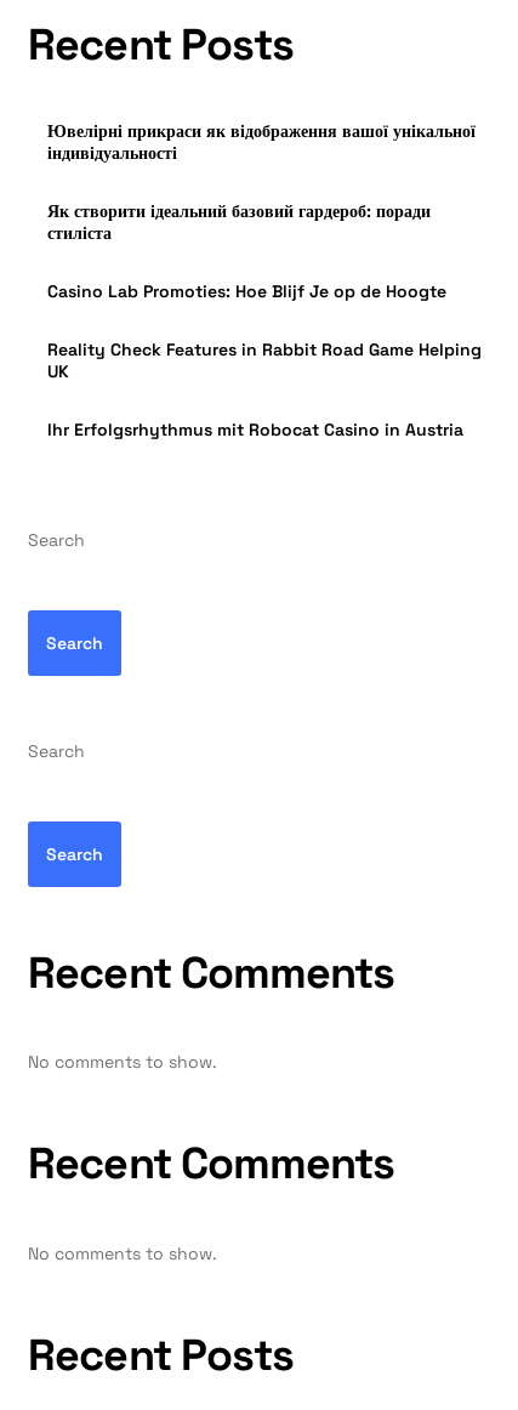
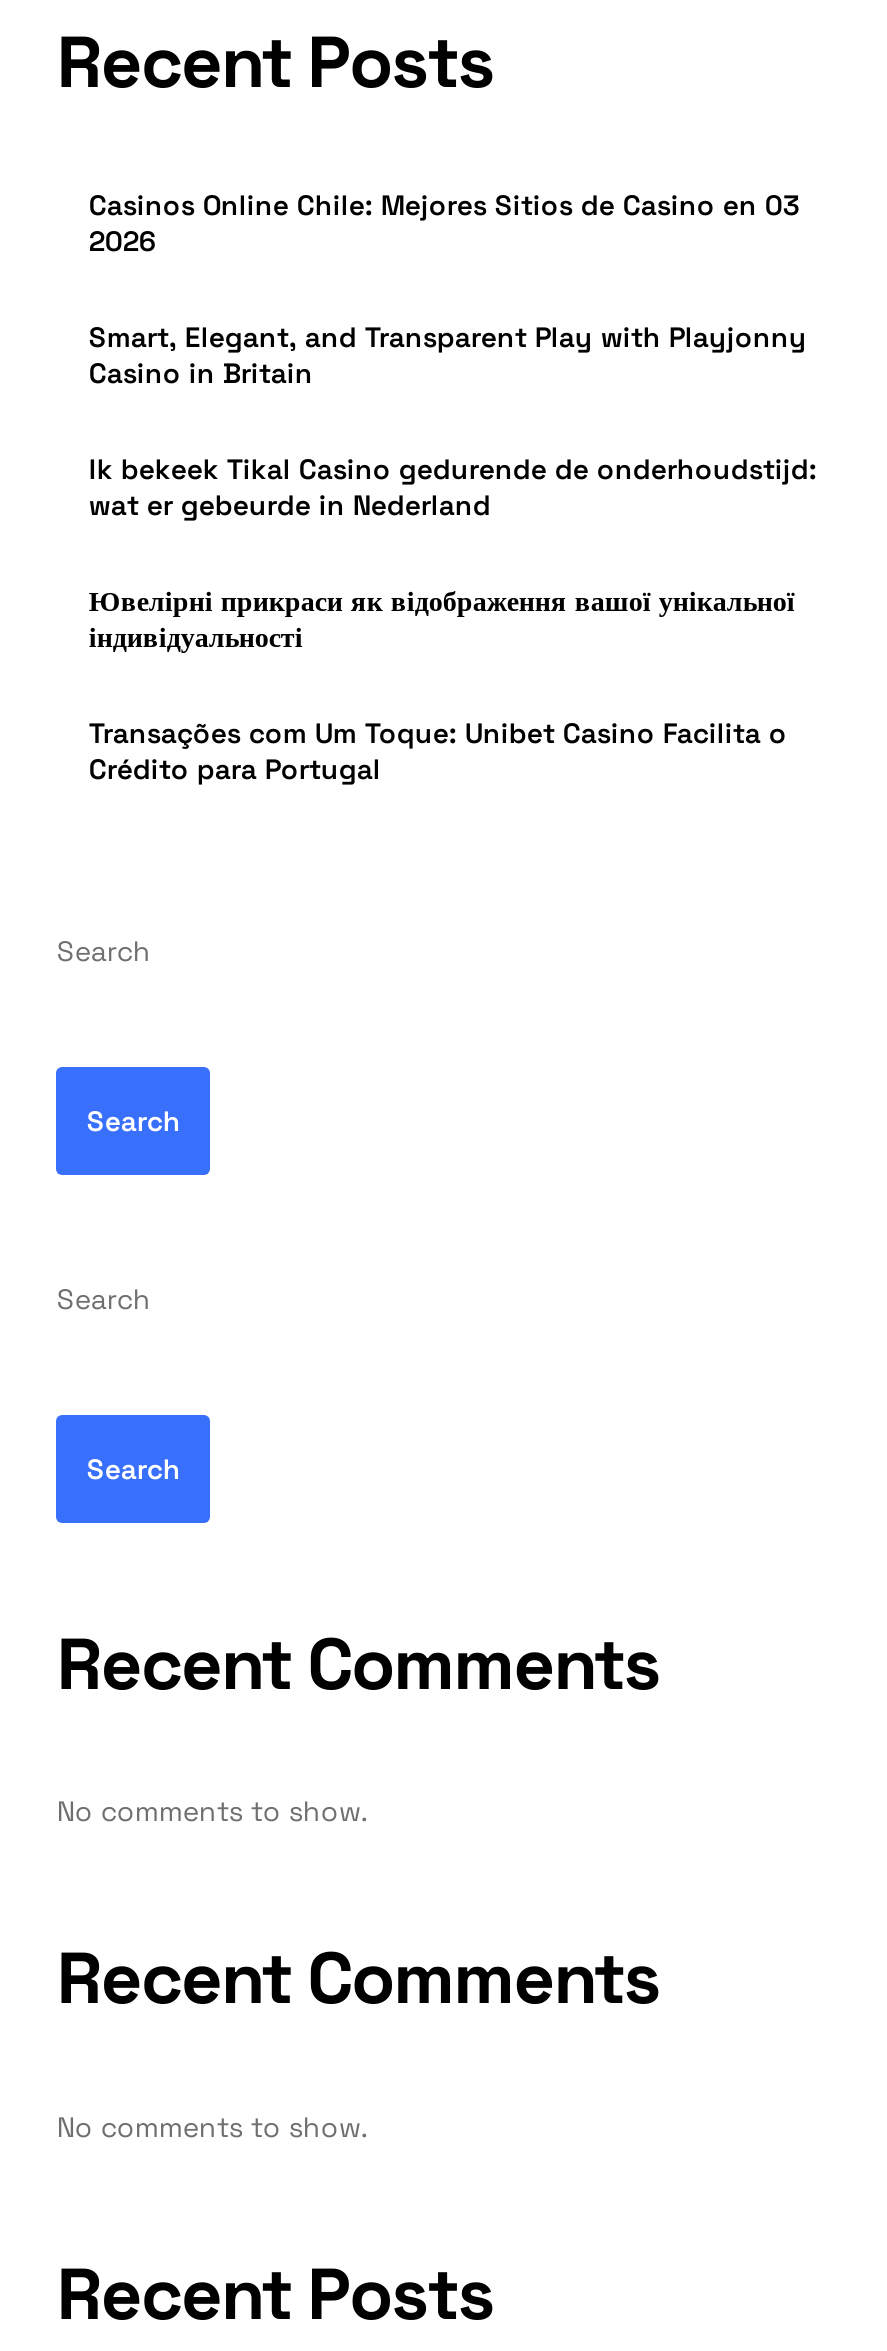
none -> [89,186,817,522] Casinos Online Chile: Mejores Sitios de Casino en 03 | 2026 | Smart, Elegant, and Transparent Play with Playjonny | Casino in Britain | Ik bekeek Tikal Casino gedurende de onderhoudstijd: | wat er gebeurde in Nederland
moved [48,120,476,163] -> [89,582,795,654]: Ювелірні прикраси як відображення вашої унікальної | індивідуальності
[48,200,482,440] Як створити ідеальний базовий гардероб: поради | стиліста | Casino Lab Promoties: Hoe Blijf Je op de Hoogte | Reality Check Features in Rabbit Road Game Helping | UK | Ihr Erfolgsrhythmus mit Robocat Casino in Austria -> [89,714,787,786] Transações com Um Toque: Unibet Casino Facilita o | Crédito para Portugal

